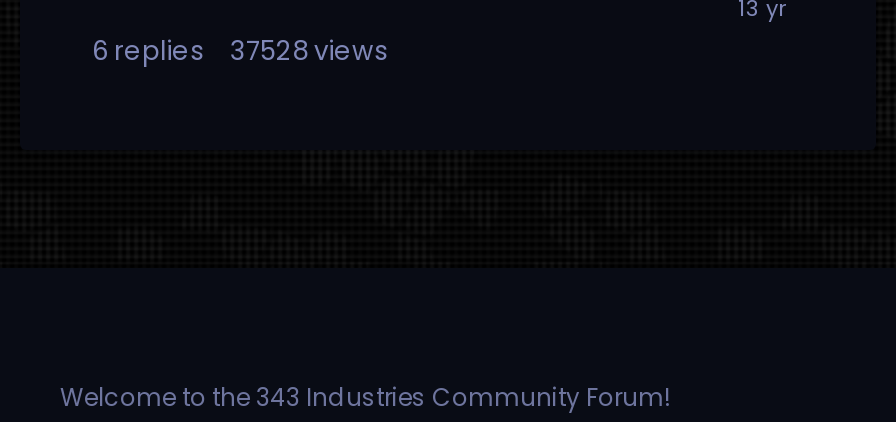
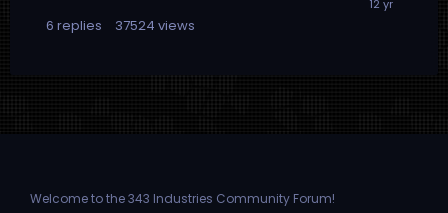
[92,31,388,69] 6 replies 37528 views -> [46,16,195,35] 6 replies 37524 views

